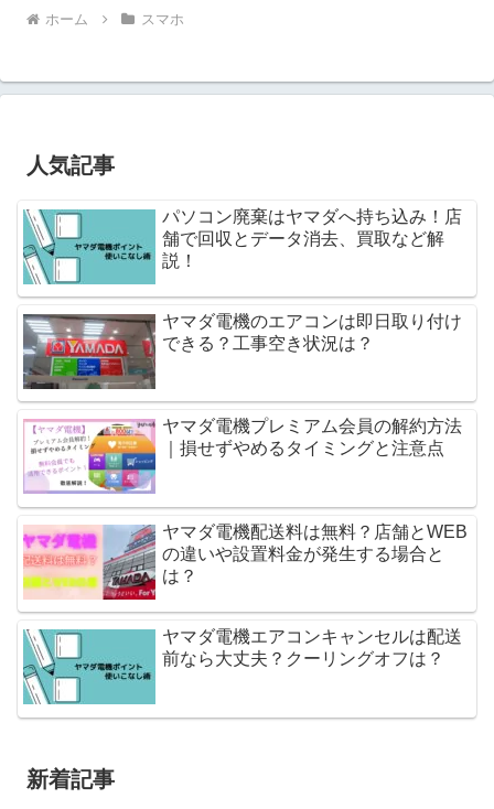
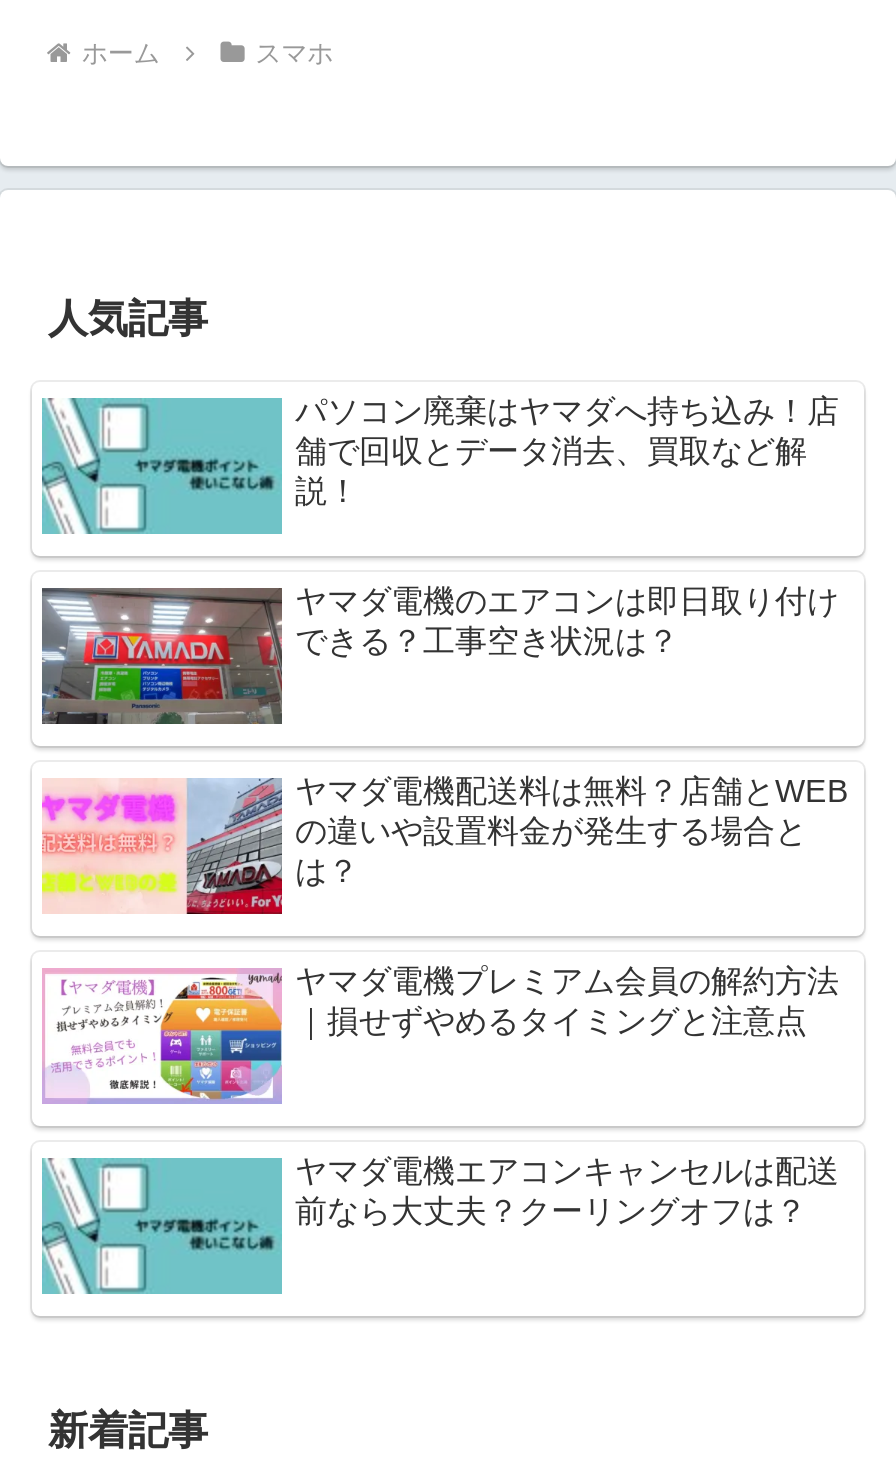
moved [23,417,463,495] -> [42,964,839,1106]: [image] | ヤマダ電機プレミアム会員の解約方法 | ｜損せずやめるタイミングと注意点
moved [21,522,468,602] -> [38,774,849,918]: [image] | ヤマダ電機配送料は無料？店舗とWEB | の違いや設置料金が発生する場合と | は？

